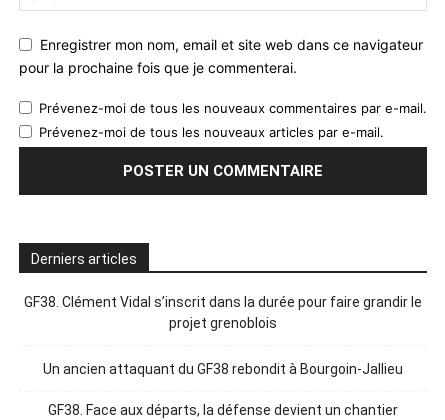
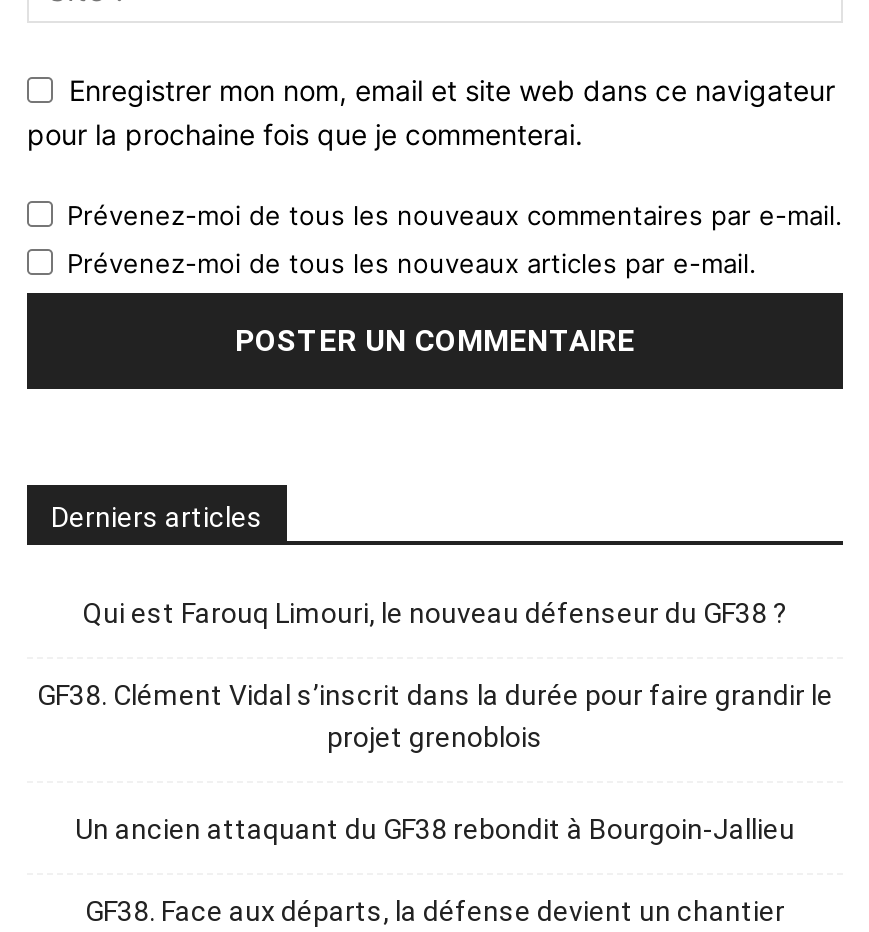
none -> [83,597,787,629] Qui est Farouq Limouri, le nouveau défenseur du GF38 ?

